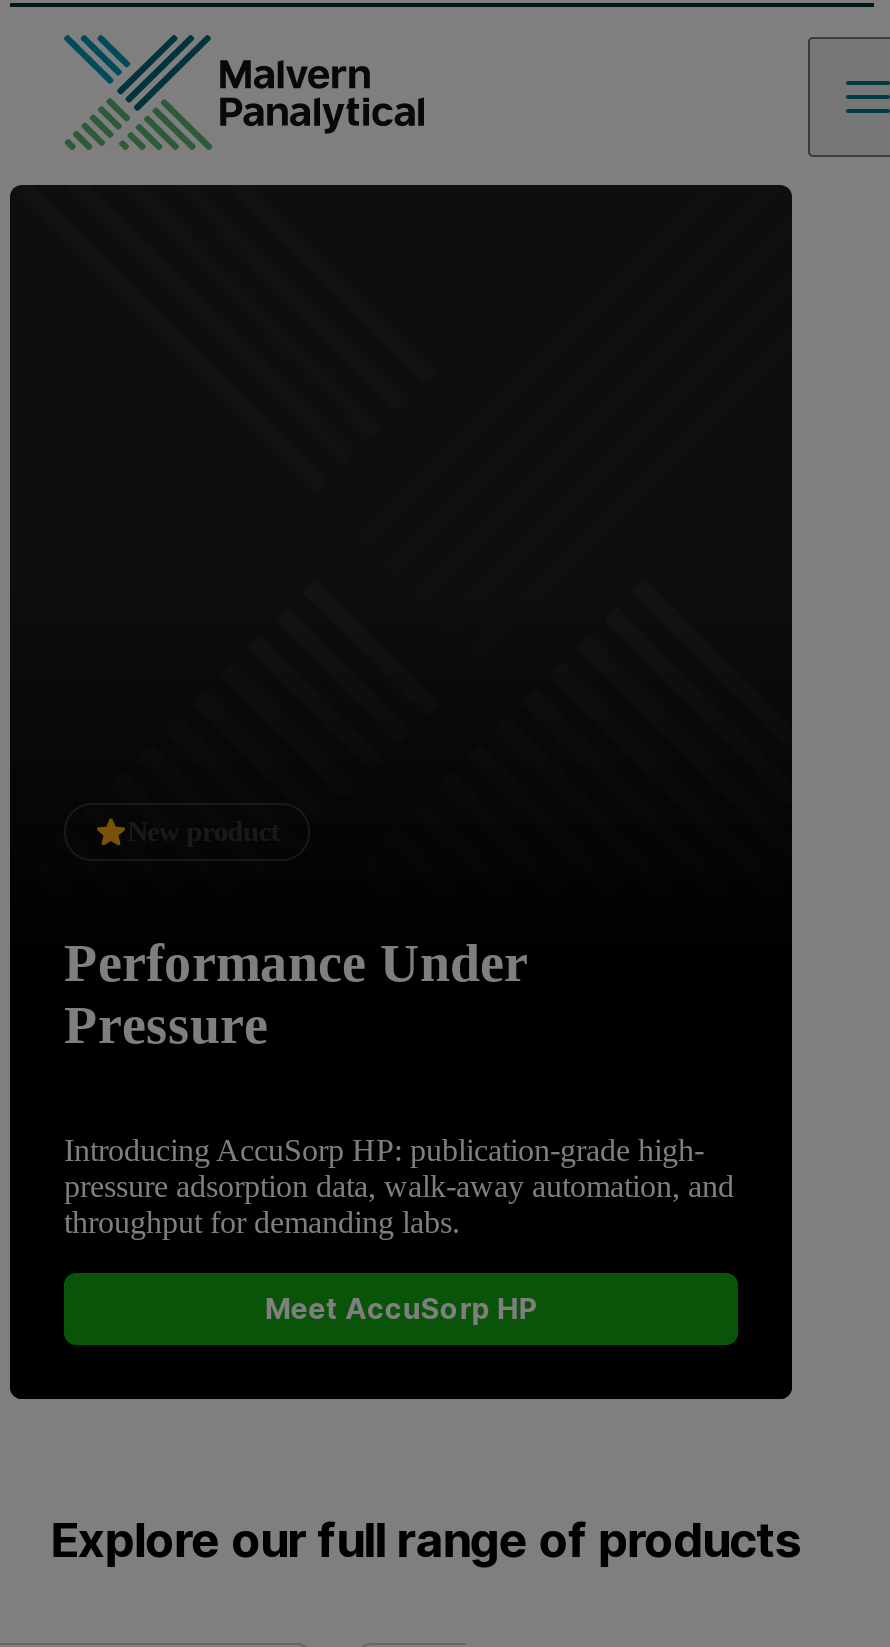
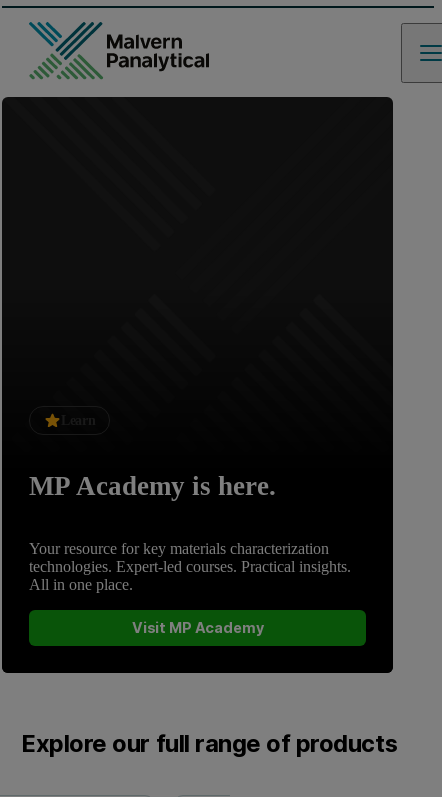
[127,815,280,847] New product -> [61,412,96,428] Learn
[64,932,528,1054] Performance Under | Pressure -> [29,471,276,501] MP Academy is here.
[64,1133,734,1239] Introducing AccuSorp HP: publication-grade high- | pressure adsorption data, walk-away automation, and | throughput for demanding labs. -> [29,540,351,593] Your resource for key materials characterization | technologies. Expert-led courses. Practical insights. | All in one place.
[265,1291,538,1325] Meet AccuSorp HP -> [132,619,264,636] Visit MP Academy

